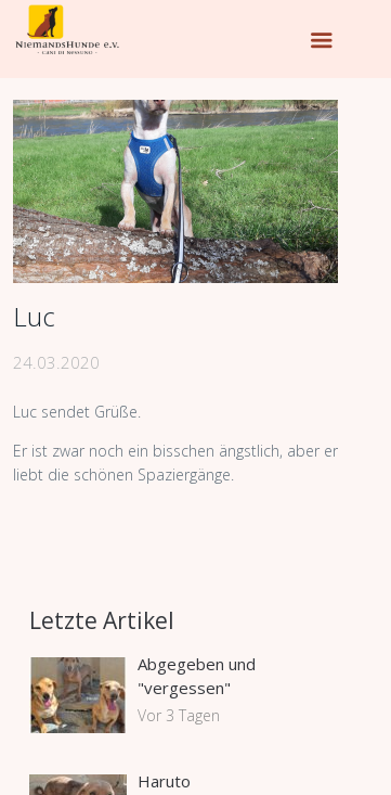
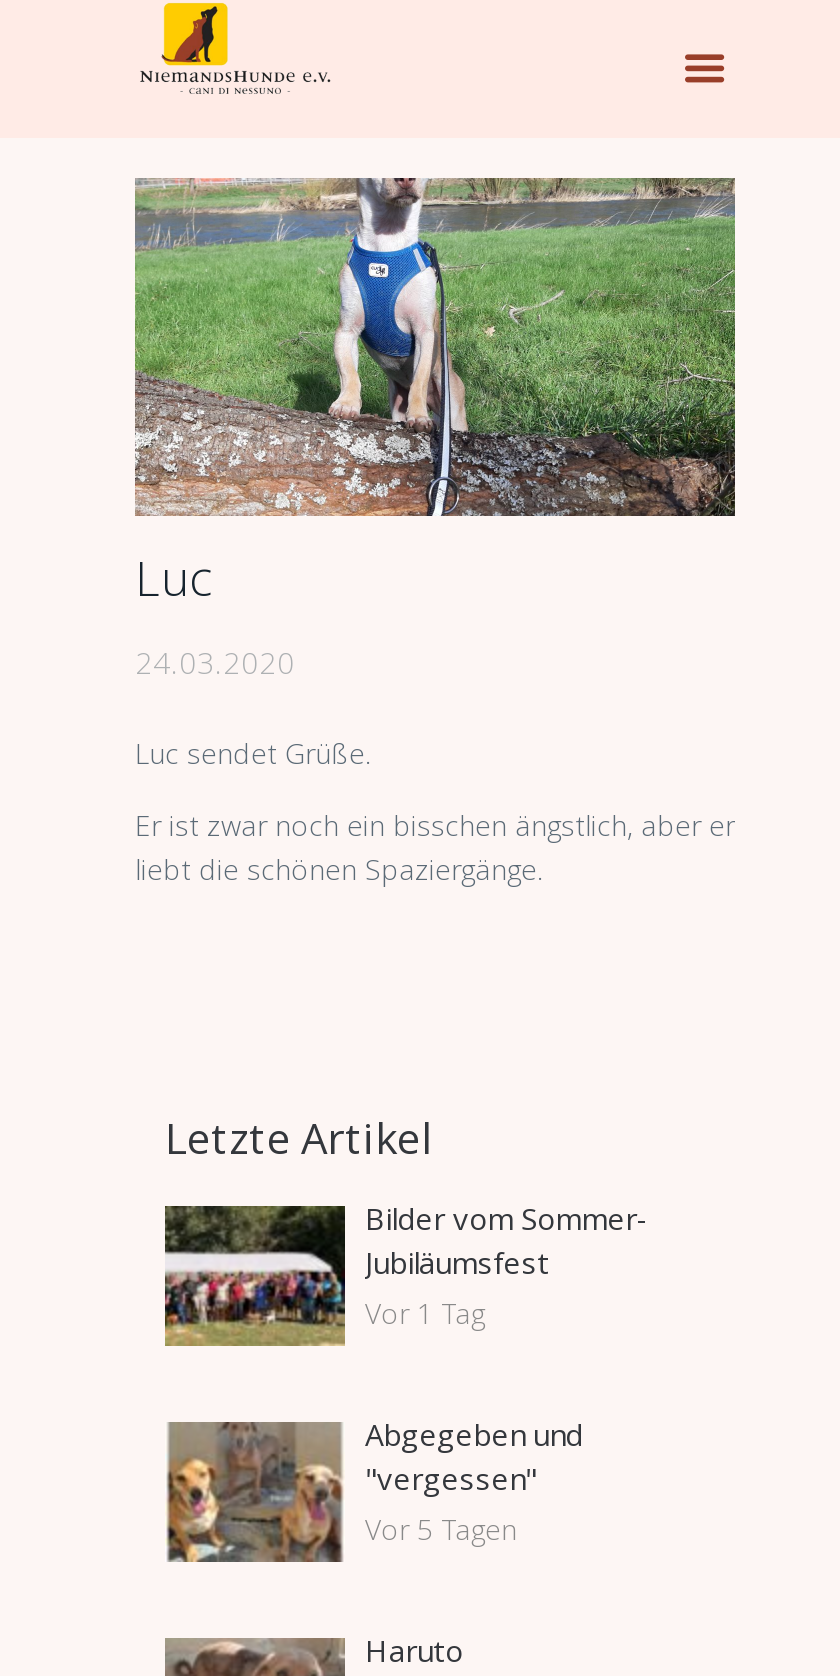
none -> [163,1198,649,1346] [image] | Bilder vom Sommer- | Jubiläumsfest | Vor 1 Tag
[138,705,220,725] Vor 3 Tagen -> [365,1510,517,1548] Vor 5 Tagen

